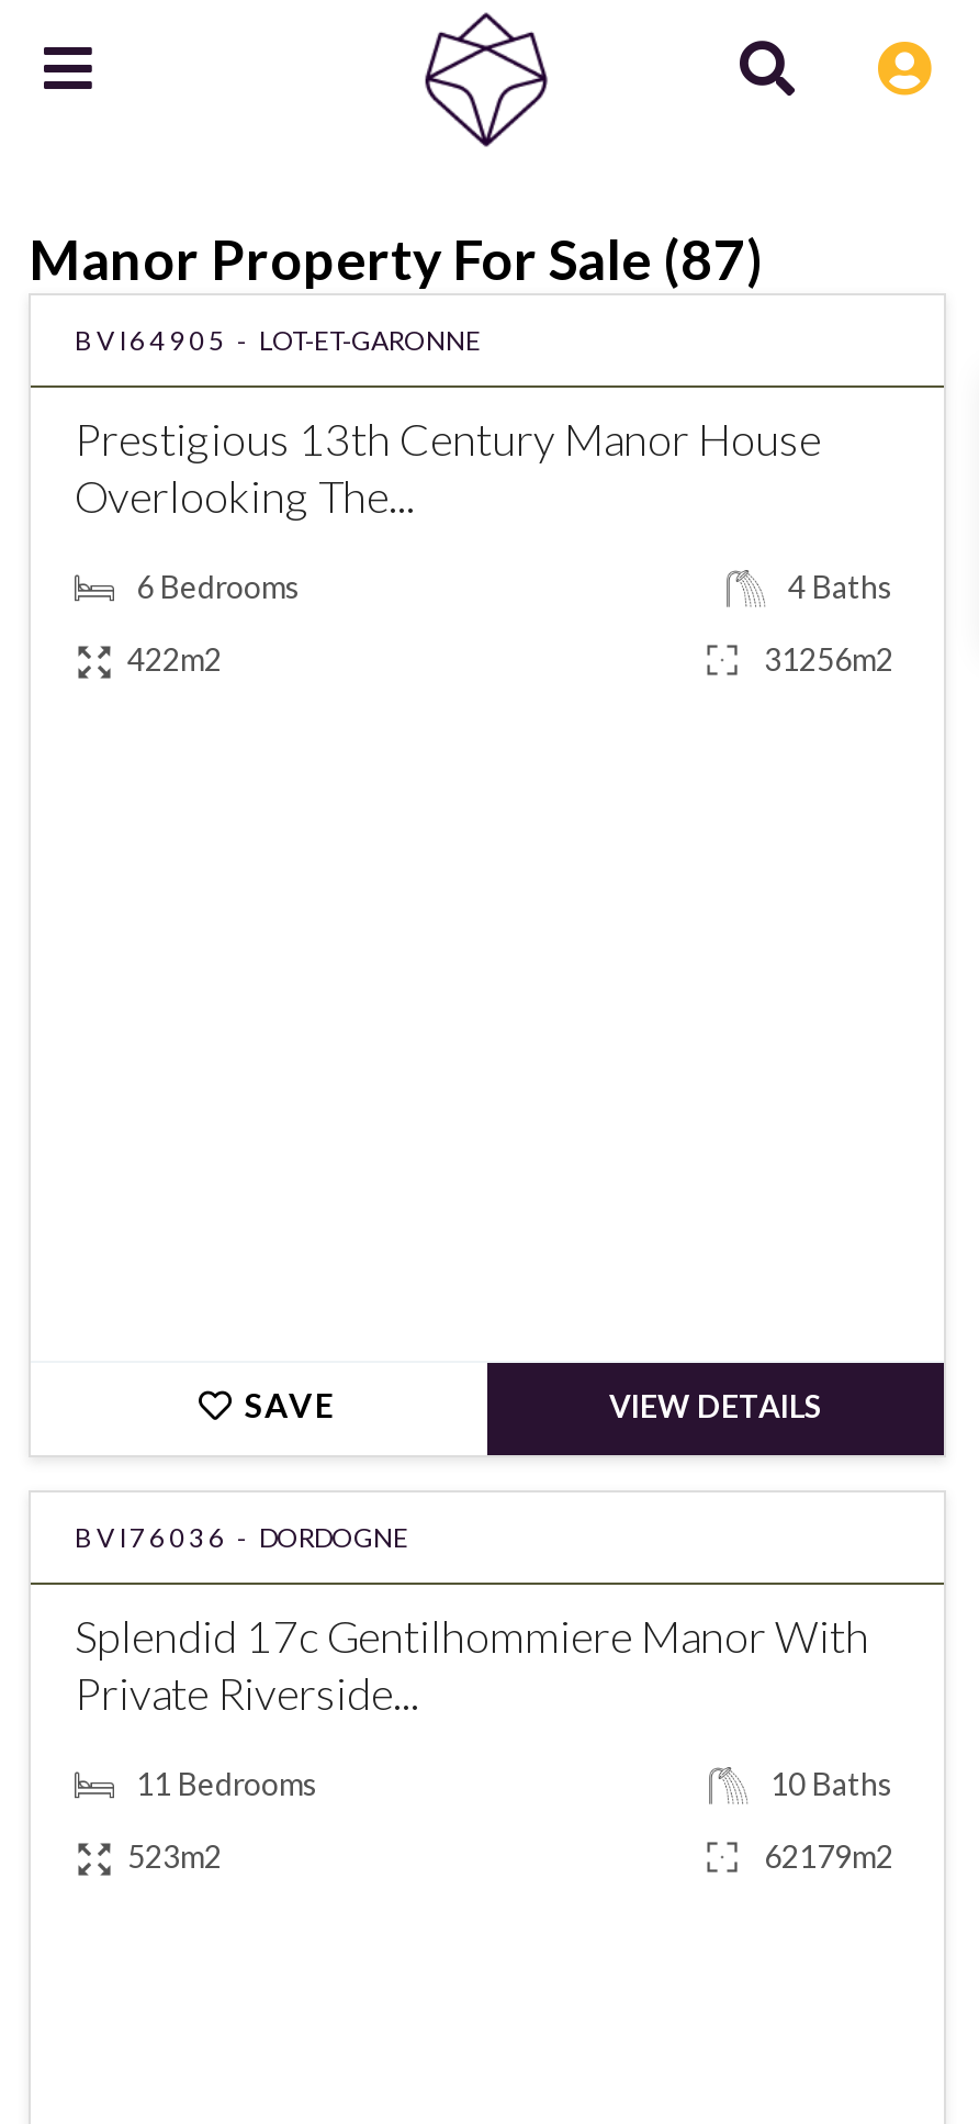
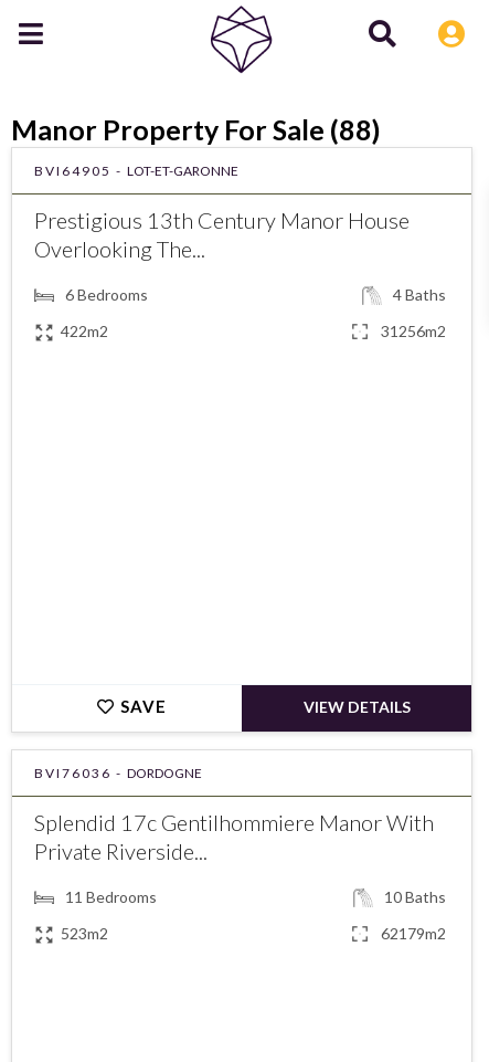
[29,225,764,291] Manor Property For Sale (87) -> [11,113,381,146] Manor Property For Sale (88)

